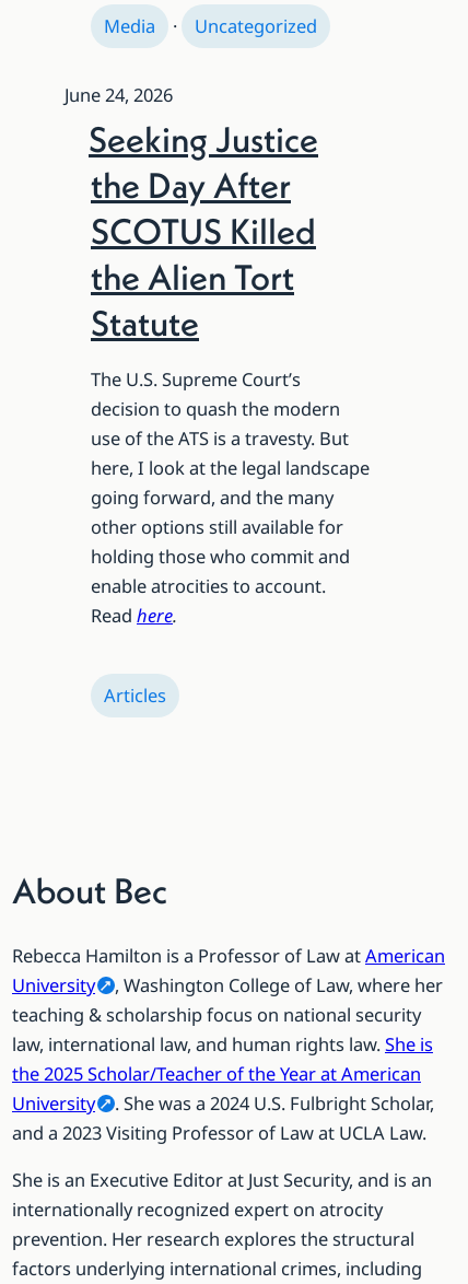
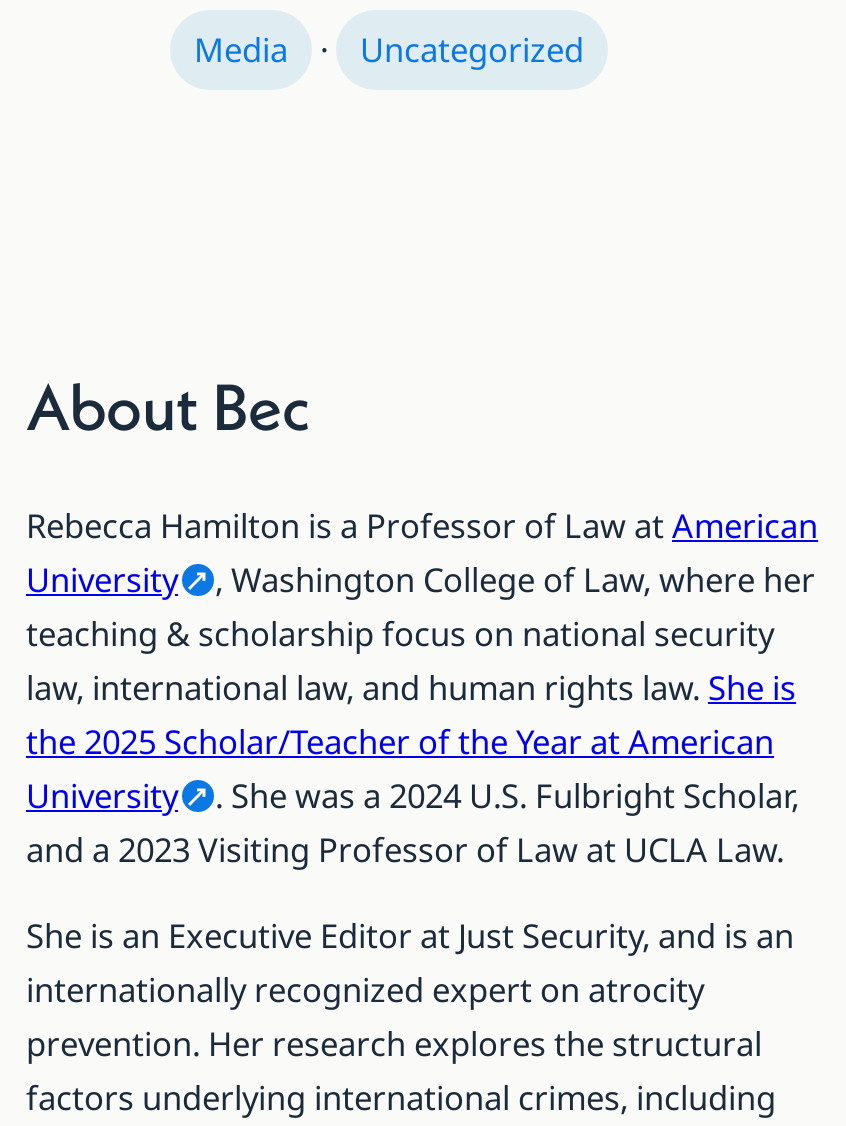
[65,82,173,107] June 24, 2026 -> none
[89,117,370,627] Seeking Justice | the Day After | SCOTUS Killed | the Alien Tort | Statute | The U.S. Supreme Court’s | decision to quash the modern | use of the ATS is a travesty. But | here, I look at the legal landscape | going forward, and the many | other options still available for | holding those who commit and | enable atrocities to account. | Read here. -> none
[104,683,166,708] Articles -> none

